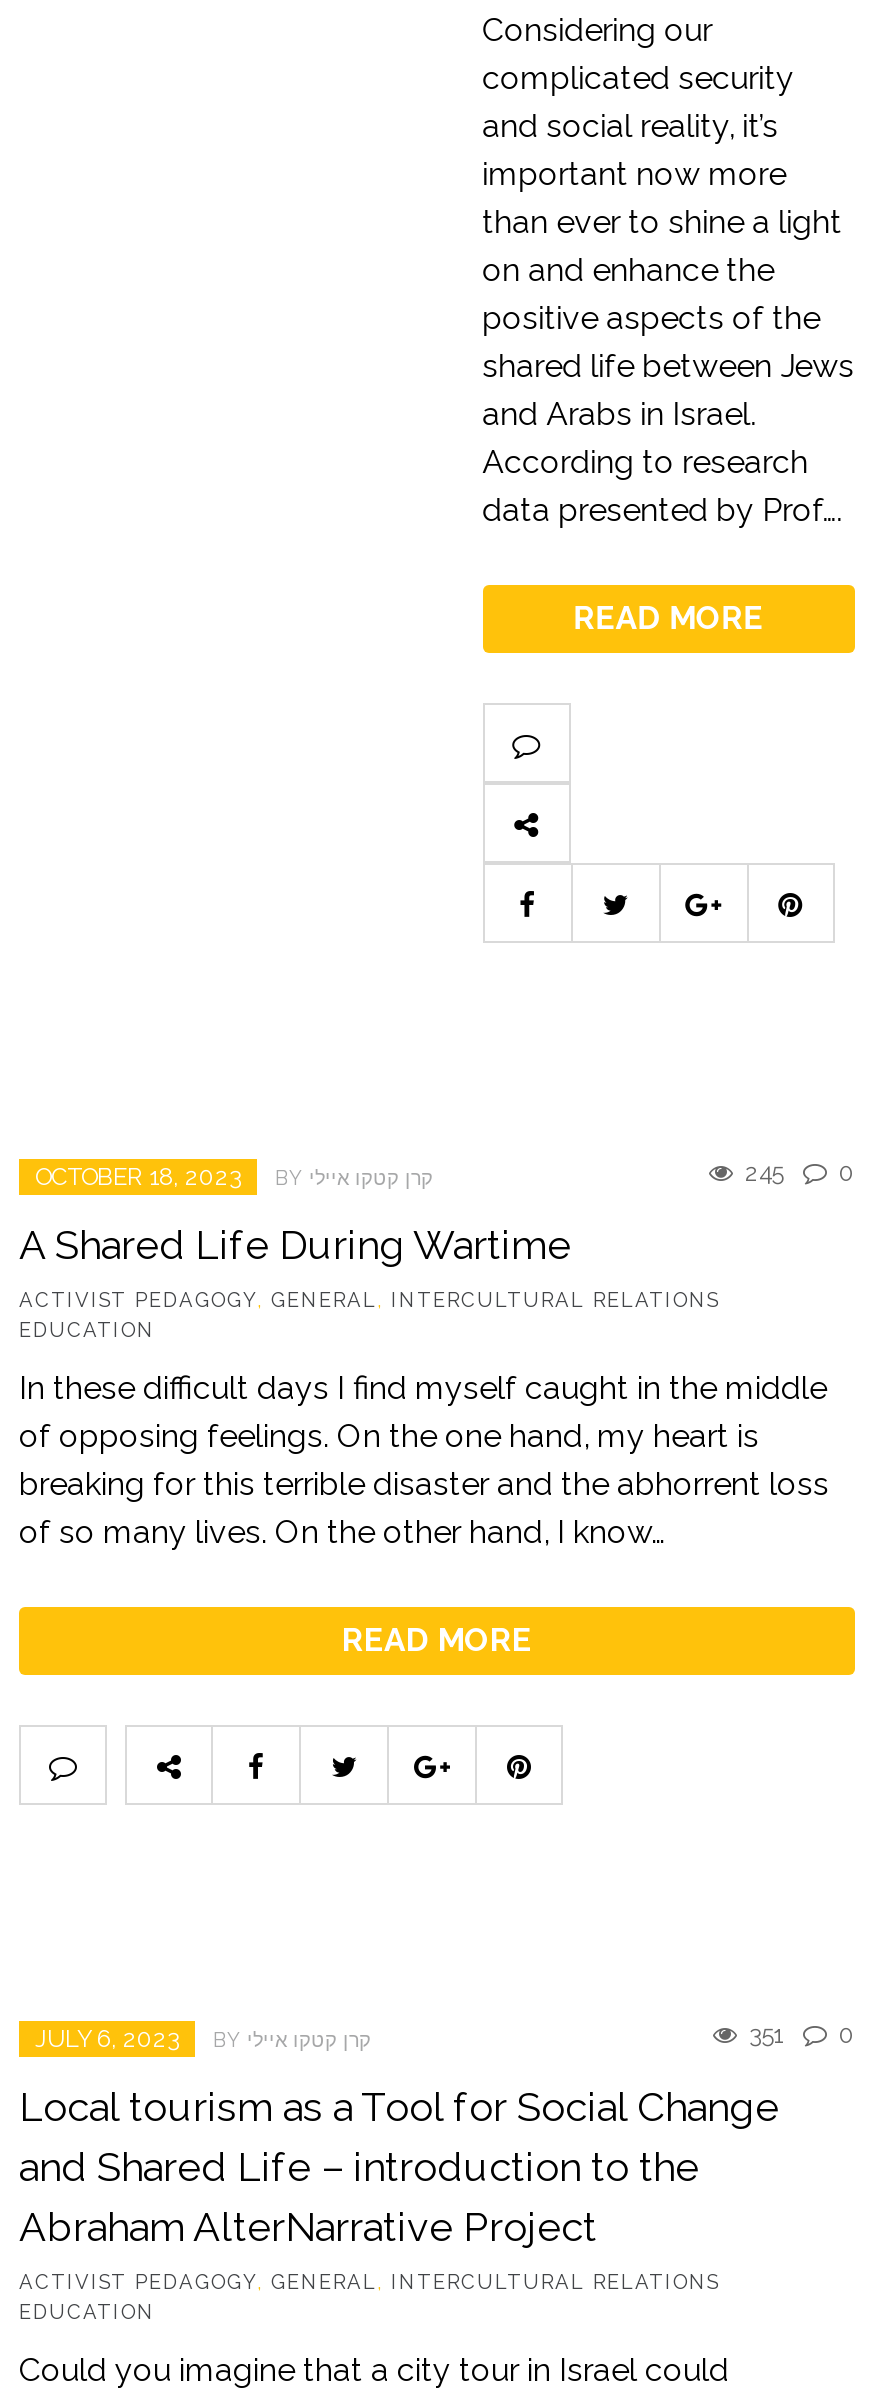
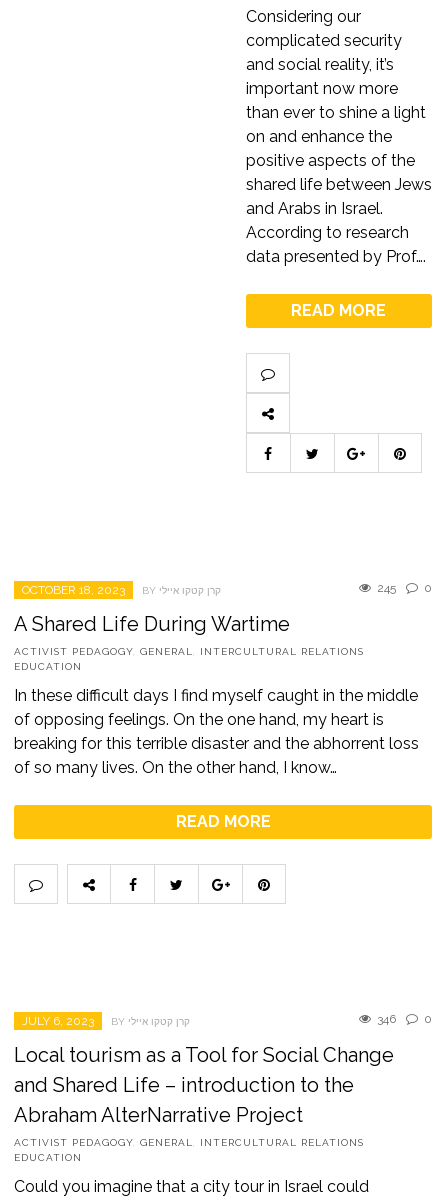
[743,2021,783,2049] 351 -> [374,1012,396,1026] 346

